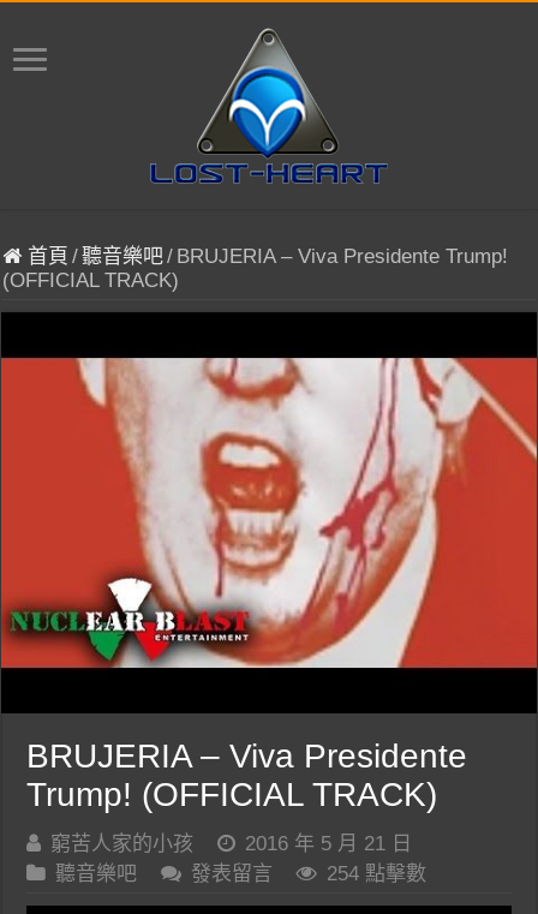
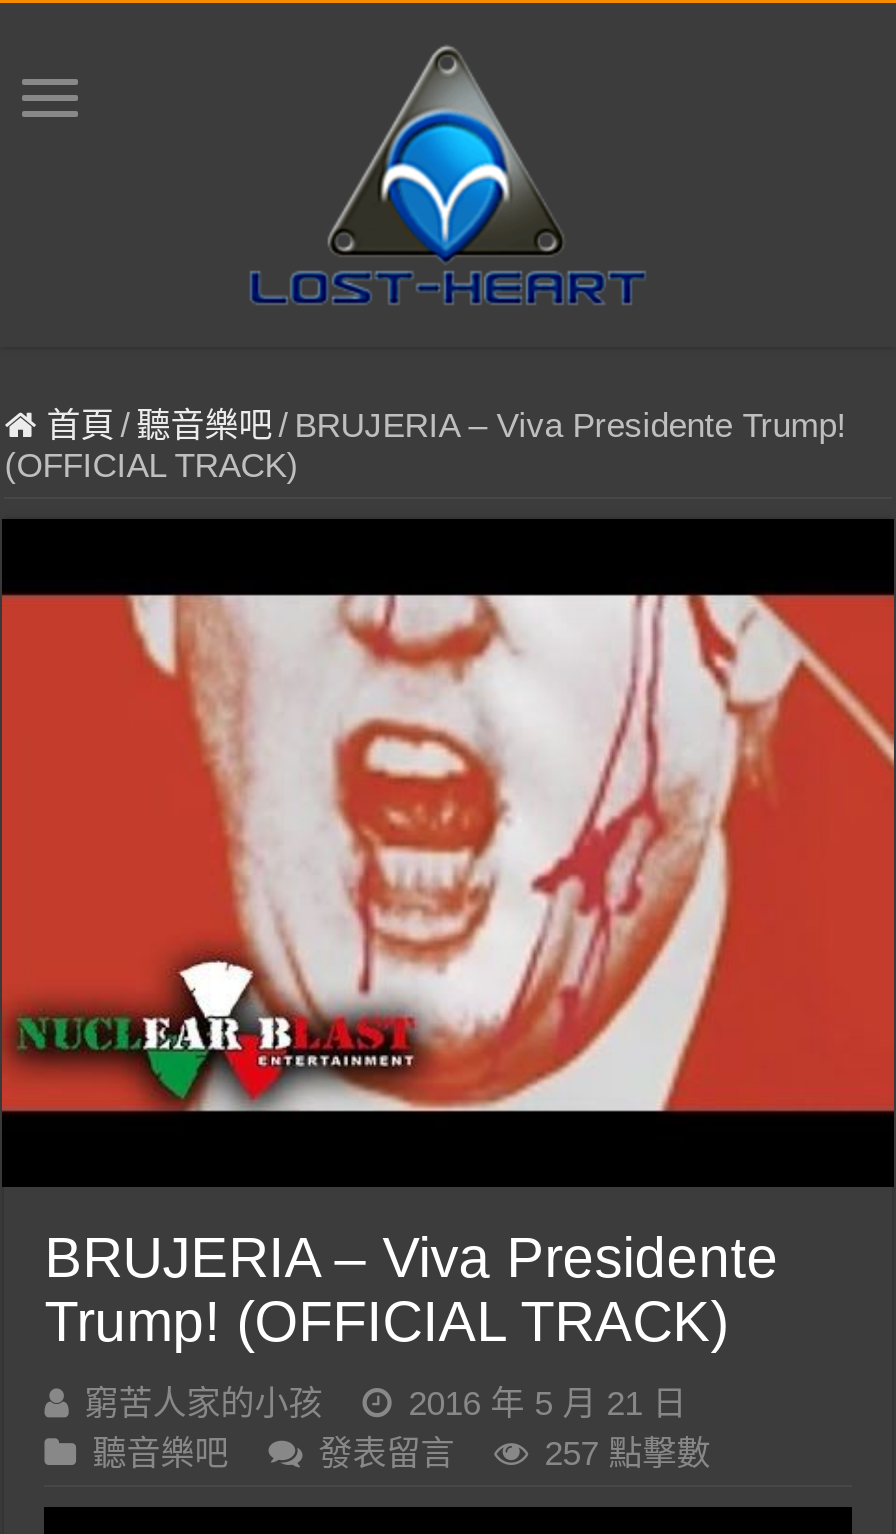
[327,862,427,885] 254 點擊數 -> [544,1435,710,1473] 257 點擊數

